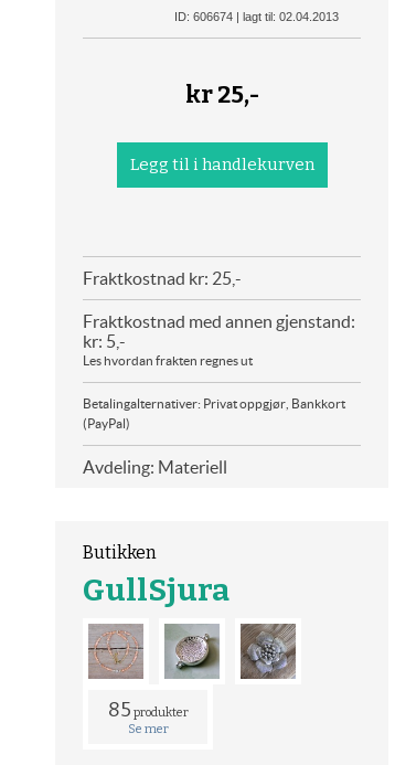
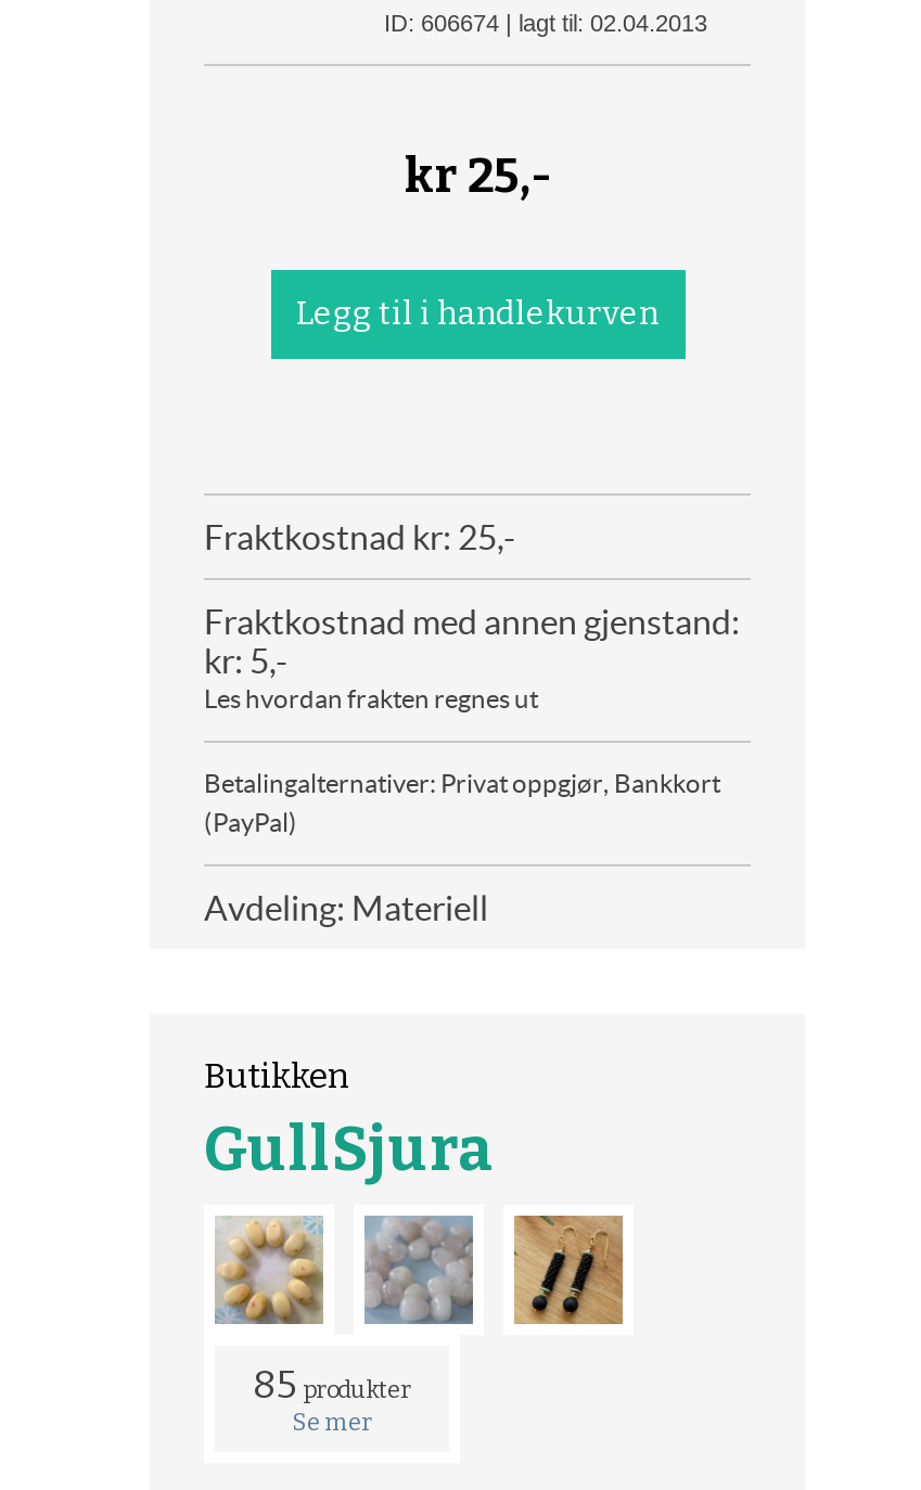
[88,624,143,678] [image] -> [217,1216,323,1324] [image]
[166,625,218,677] [image] -> [364,1216,473,1322] [image]
[239,624,296,680] [image] -> [512,1216,623,1326] [image]

